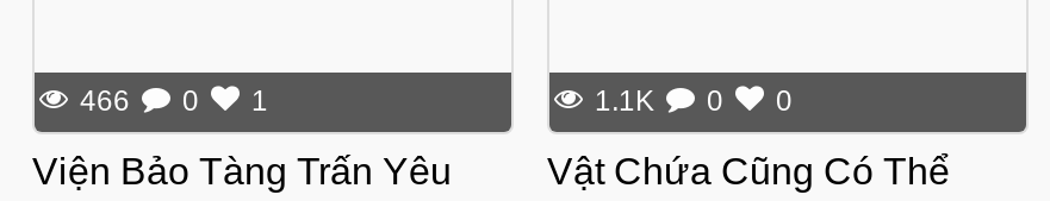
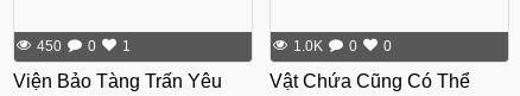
[80,84,268,118] 466 0 1 -> [37,38,131,55] 450 0 1
[595,84,793,118] 1.1K 0 0 -> [293,38,392,55] 1.0K 0 0

